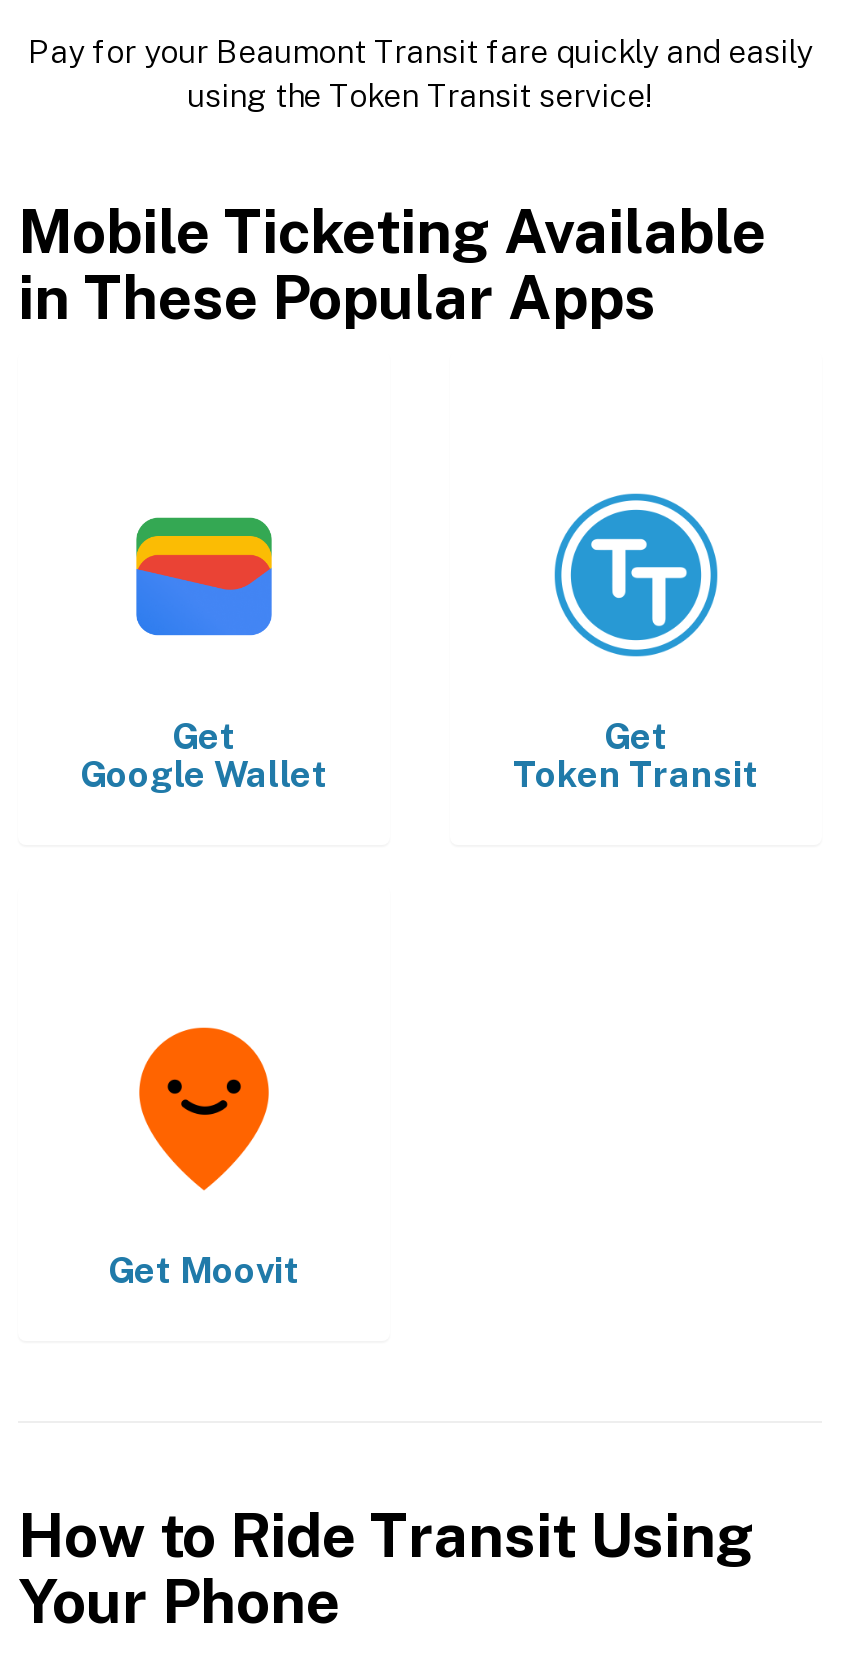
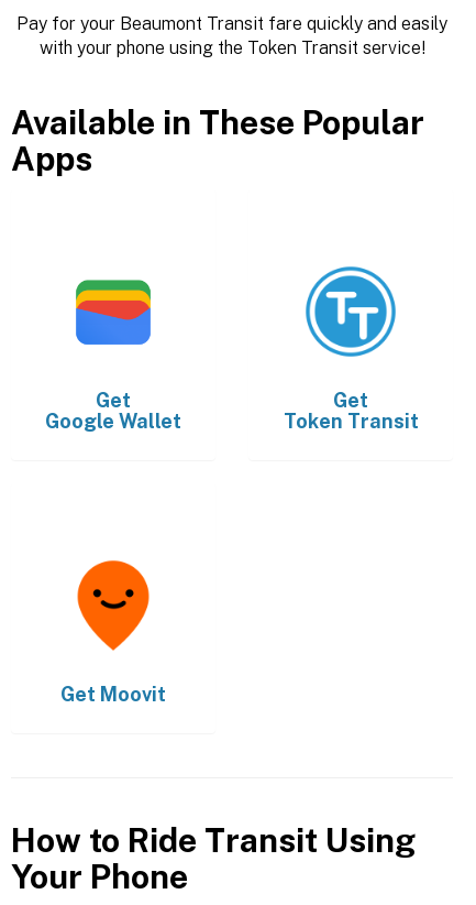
[187,77,653,115] using the Token Transit service! -> [39,37,425,58] with your phone using the Token Transit service!
[18,195,766,333] Mobile Ticketing Available | in These Popular Apps -> [11,102,424,178] Available in These Popular | Apps

